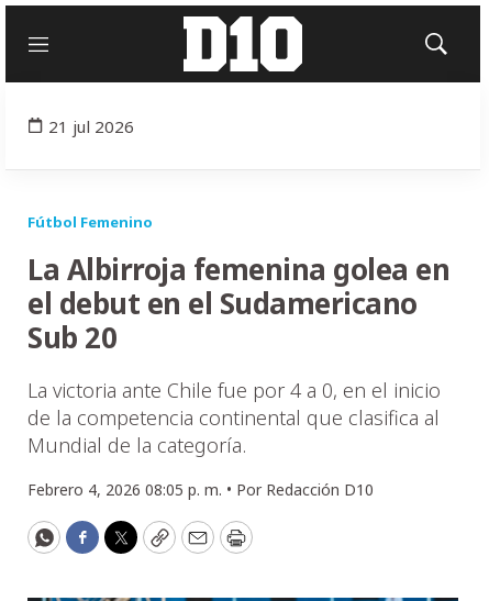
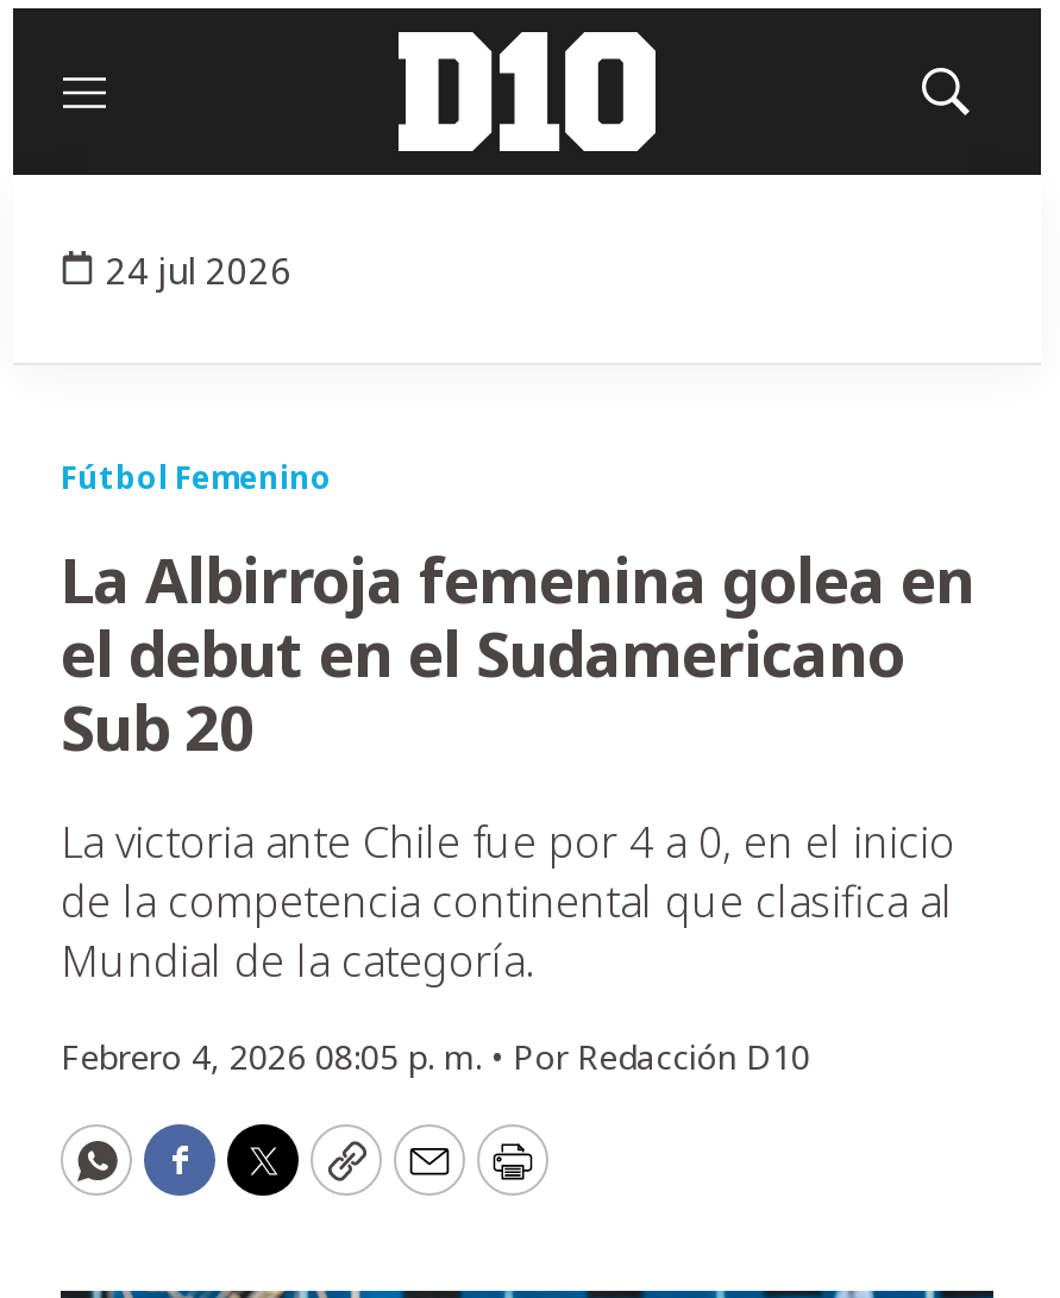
[48,115,134,137] 21 jul 2026 -> [106,245,291,293] 24 jul 2026

